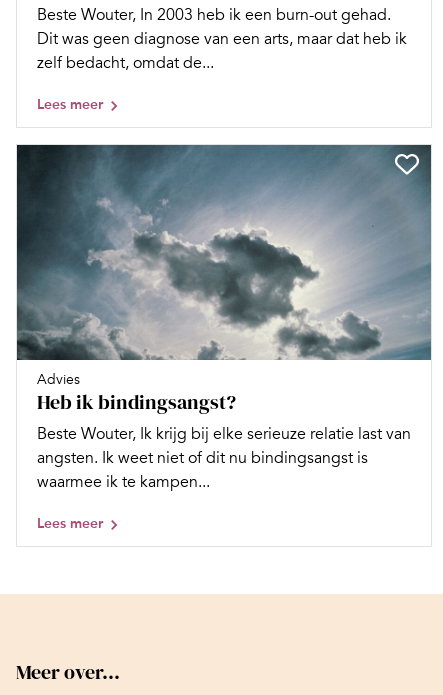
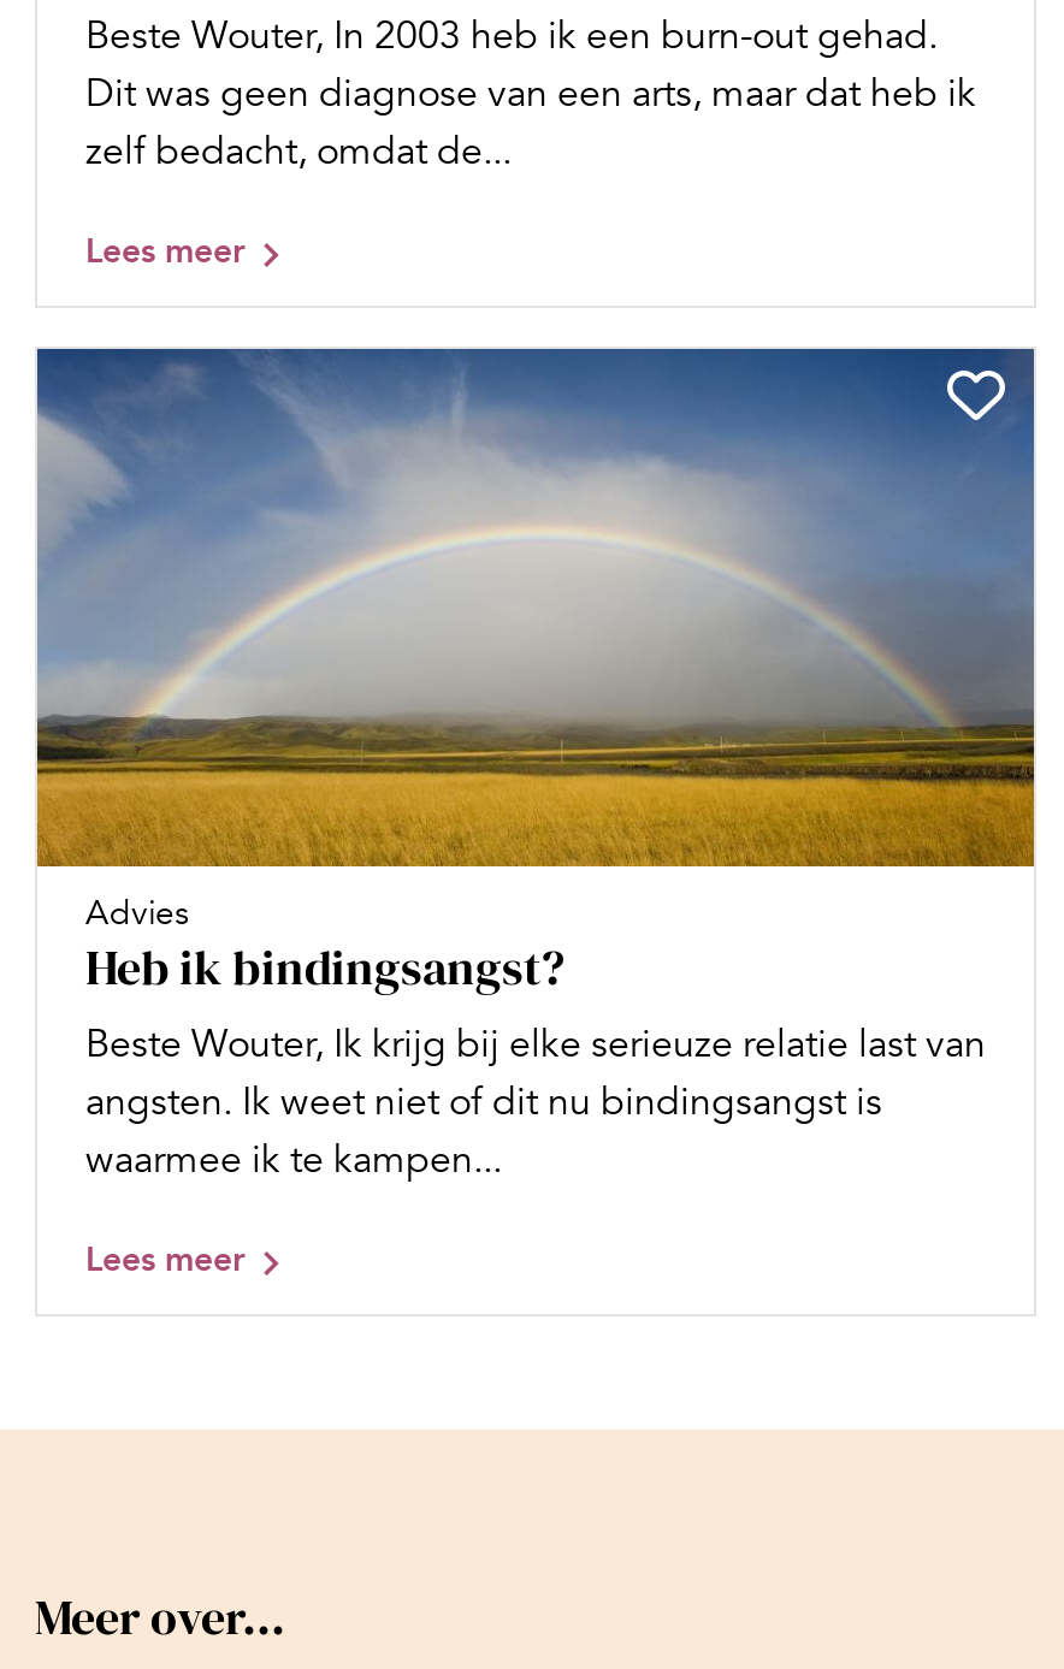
[16,145,432,361] [image] -> [35,349,1036,869] [image]

